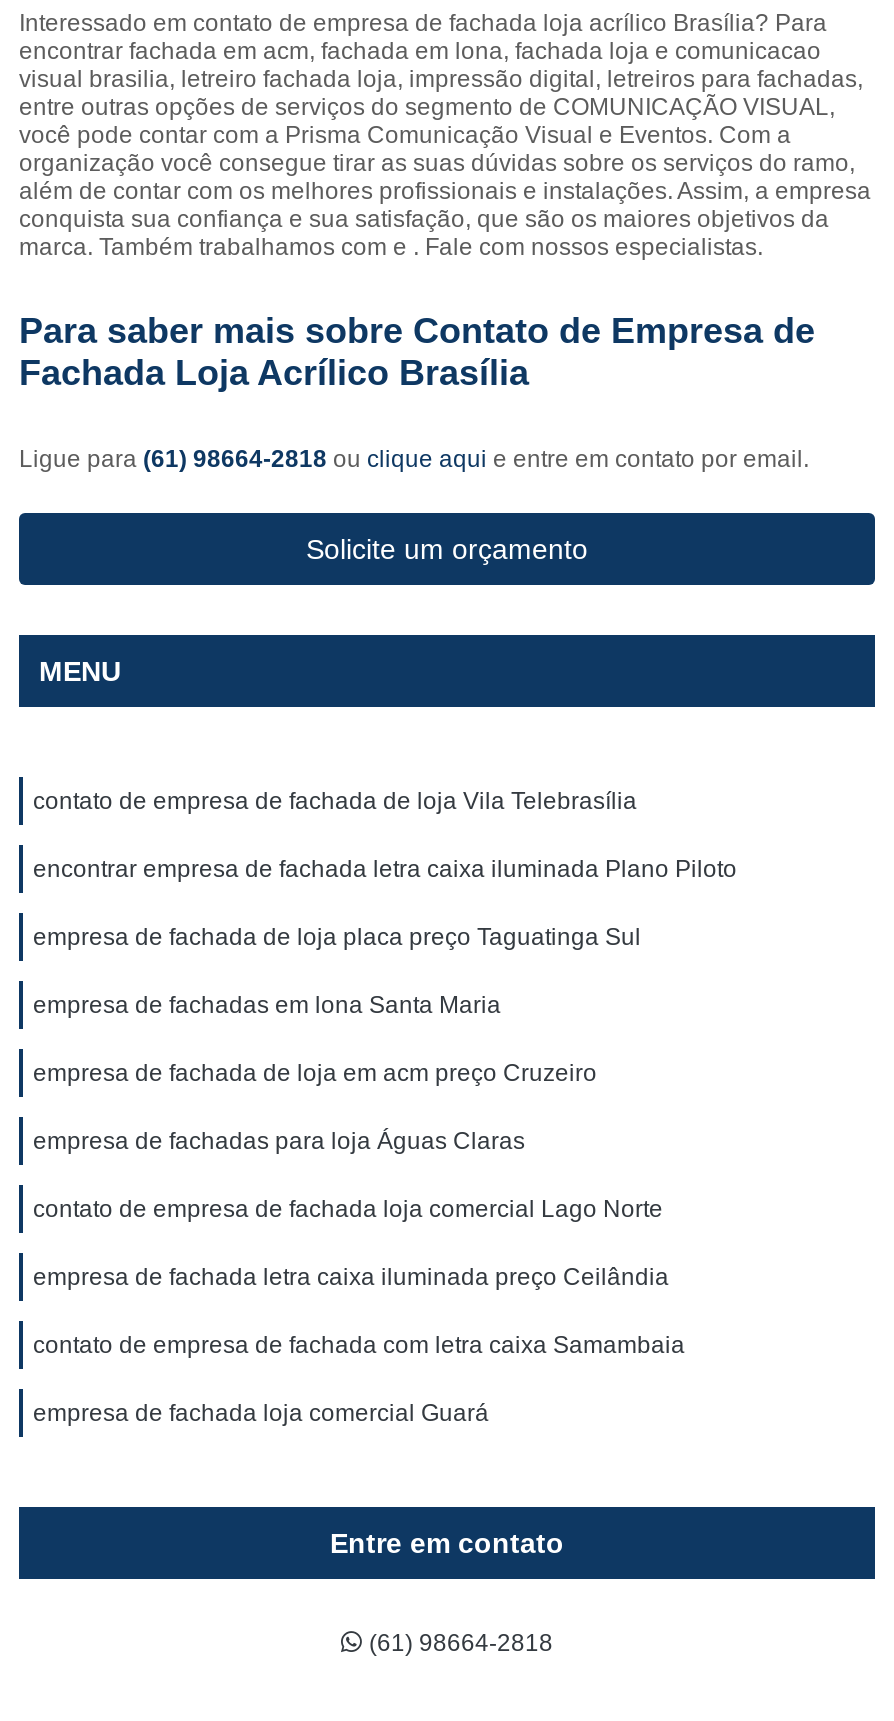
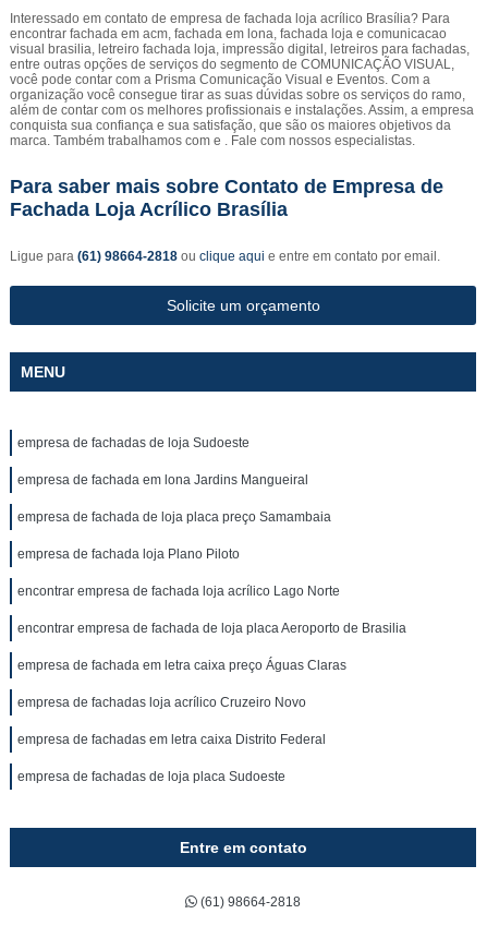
[33,787,637,815] contato de empresa de fachada de loja Vila Telebrasília -> [17,435,249,450] empresa de fachadas de loja Sudoeste
[33,855,737,883] encontrar empresa de fachada letra caixa iluminada Plano Piloto -> [17,472,308,488] empresa de fachada em lona Jardins Mangueiral
[33,923,641,951] empresa de fachada de loja placa preço Taguatinga Sul -> [17,509,331,525] empresa de fachada de loja placa preço Samambaia
[33,991,501,1019] empresa de fachadas em lona Santa Maria -> [17,546,240,562] empresa de fachada loja Plano Piloto
[33,1059,597,1087] empresa de fachada de loja em acm preço Cruzeiro -> [17,584,340,599] encontrar empresa de fachada loja acrílico Lago Norte
[33,1127,525,1155] empresa de fachadas para loja Águas Claras -> [17,621,406,636] encontrar empresa de fachada de loja placa Aeroporto de Brasilia
[33,1195,663,1223] contato de empresa de fachada loja comercial Lago Norte -> [17,658,346,673] empresa de fachada em letra caixa preço Águas Claras
[33,1263,669,1291] empresa de fachada letra caixa iluminada preço Ceilândia -> [17,695,306,710] empresa de fachadas loja acrílico Cruzeiro Novo
[33,1331,685,1359] contato de empresa de fachada com letra caixa Samambaia -> [17,732,326,747] empresa de fachadas em letra caixa Distrito Federal
[33,1399,489,1427] empresa de fachada loja comercial Guará -> [17,769,285,784] empresa de fachadas de loja placa Sudoeste

